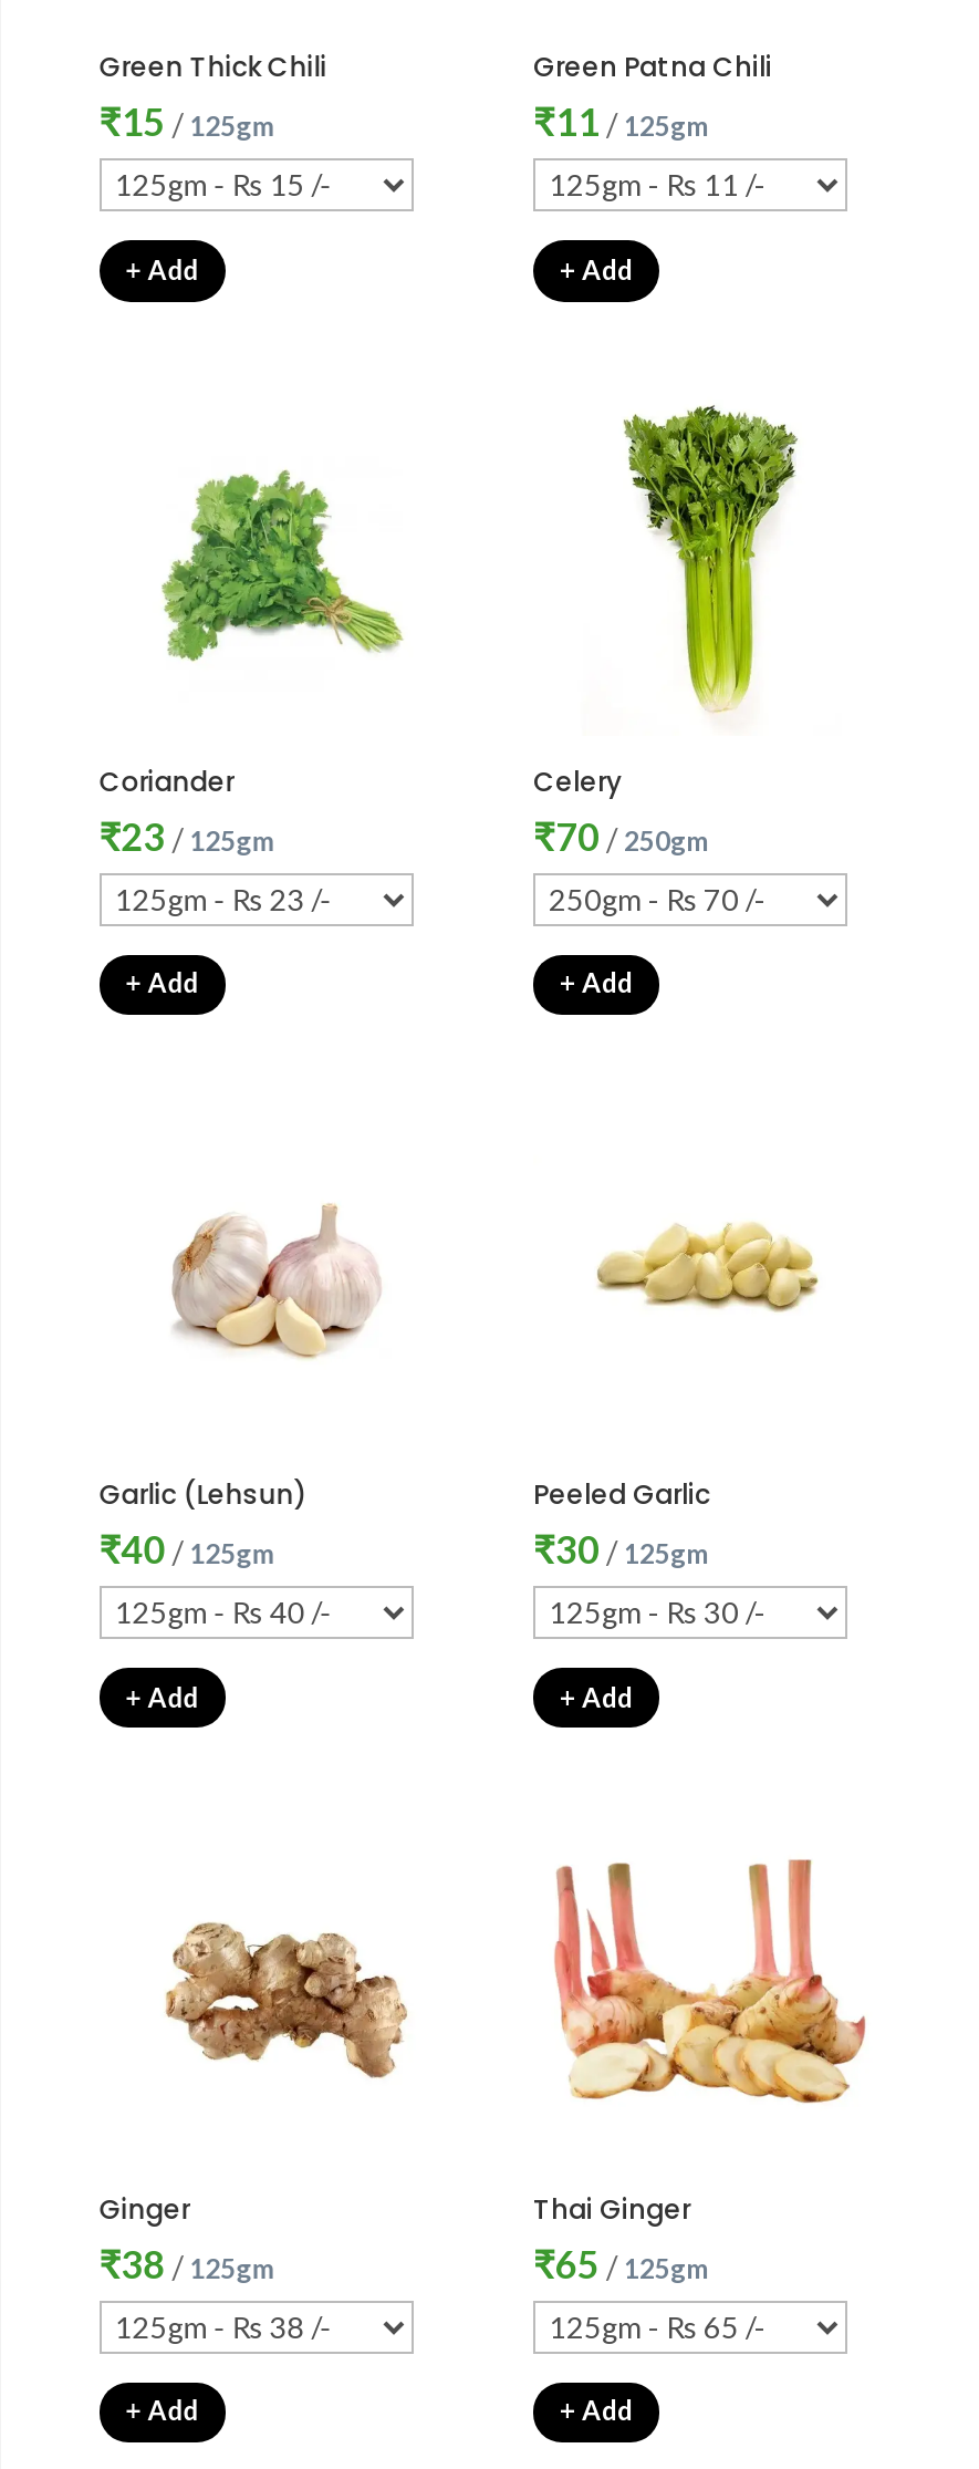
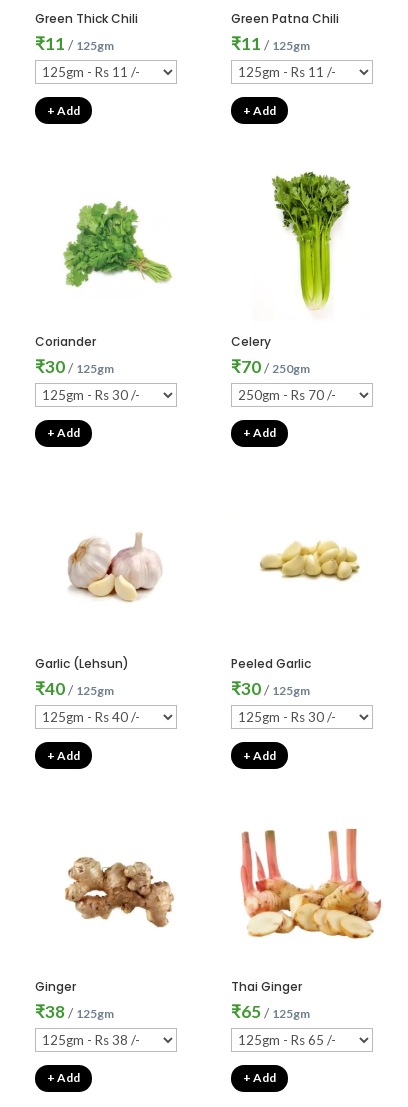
[99,99,274,146] ₹15 /125gm -> [35,33,114,54] ₹11 /125gm
[99,813,274,859] ₹23 /125gm -> [35,356,114,377] ₹30 /125gm

